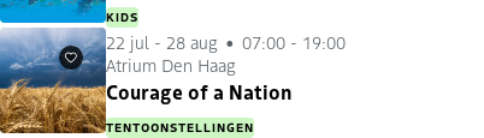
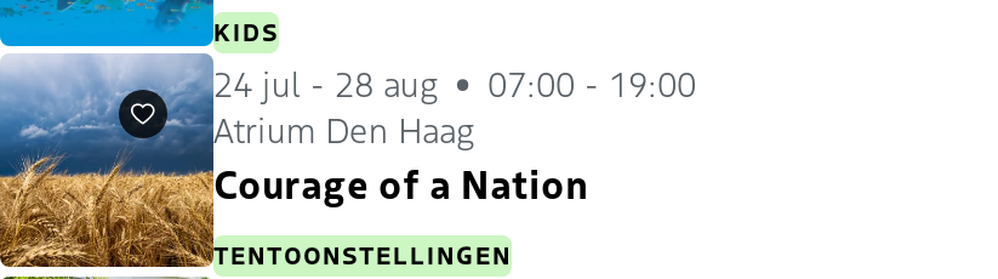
[106,30,346,54] 22 jul - 28 aug 07:00 - 19:00 -> [213,60,696,108] 24 jul - 28 aug 07:00 - 19:00

